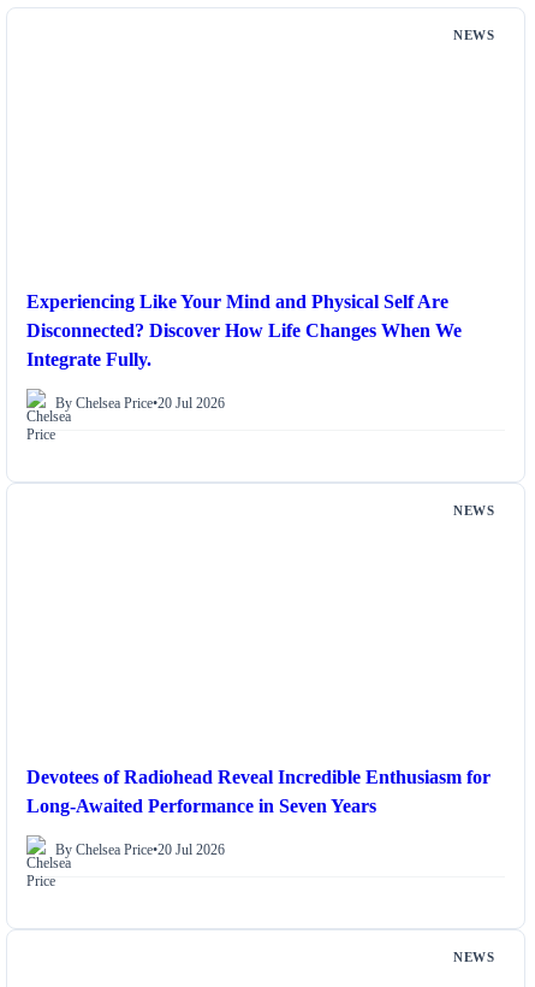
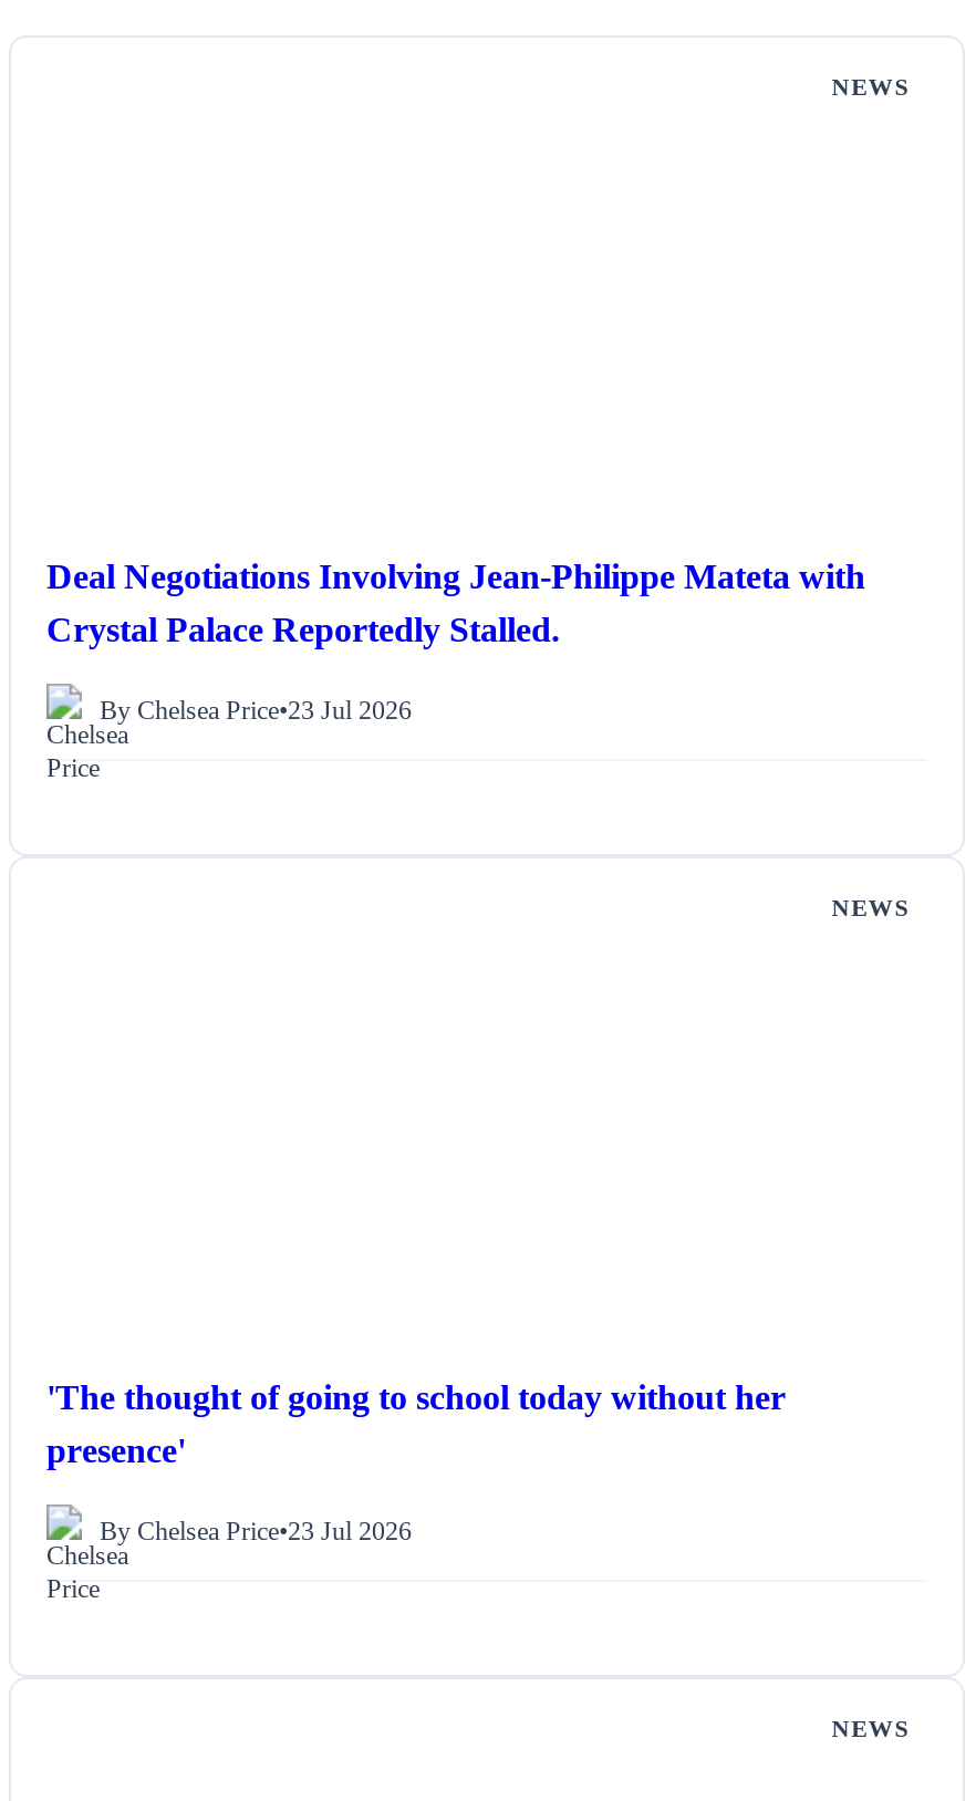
[26,292,462,370] Experiencing Like Your Mind and Physical Self Are | Disconnected? Discover How Life Changes When We | Integrate Fully. -> [46,558,865,649] Deal Negotiations Involving Jean-Philippe Mateta with | Crystal Palace Reportedly Stalled.
[55,394,225,411] By Chelsea Price•20 Jul 2026 -> [100,694,412,725] By Chelsea Price•23 Jul 2026
[26,767,491,816] Devotees of Radiohead Reveal Incredible Enthusiasm for | Long-Awaited Performance in Seven Years -> [46,1379,786,1470] 'The thought of going to school today without her | presence'
[55,841,225,858] By Chelsea Price•20 Jul 2026 -> [100,1515,412,1546] By Chelsea Price•23 Jul 2026

